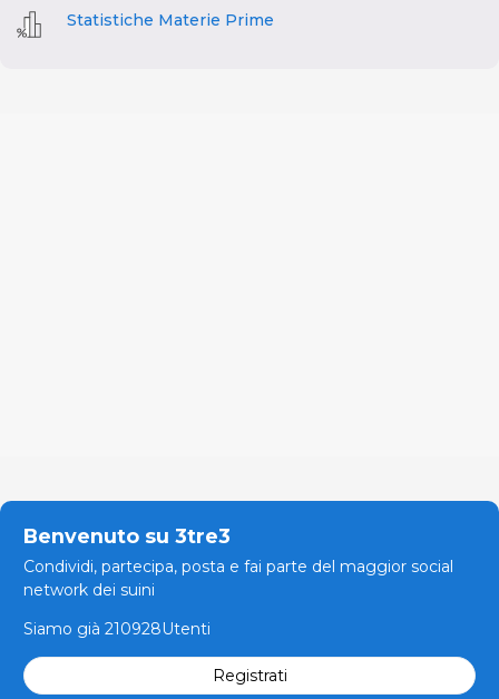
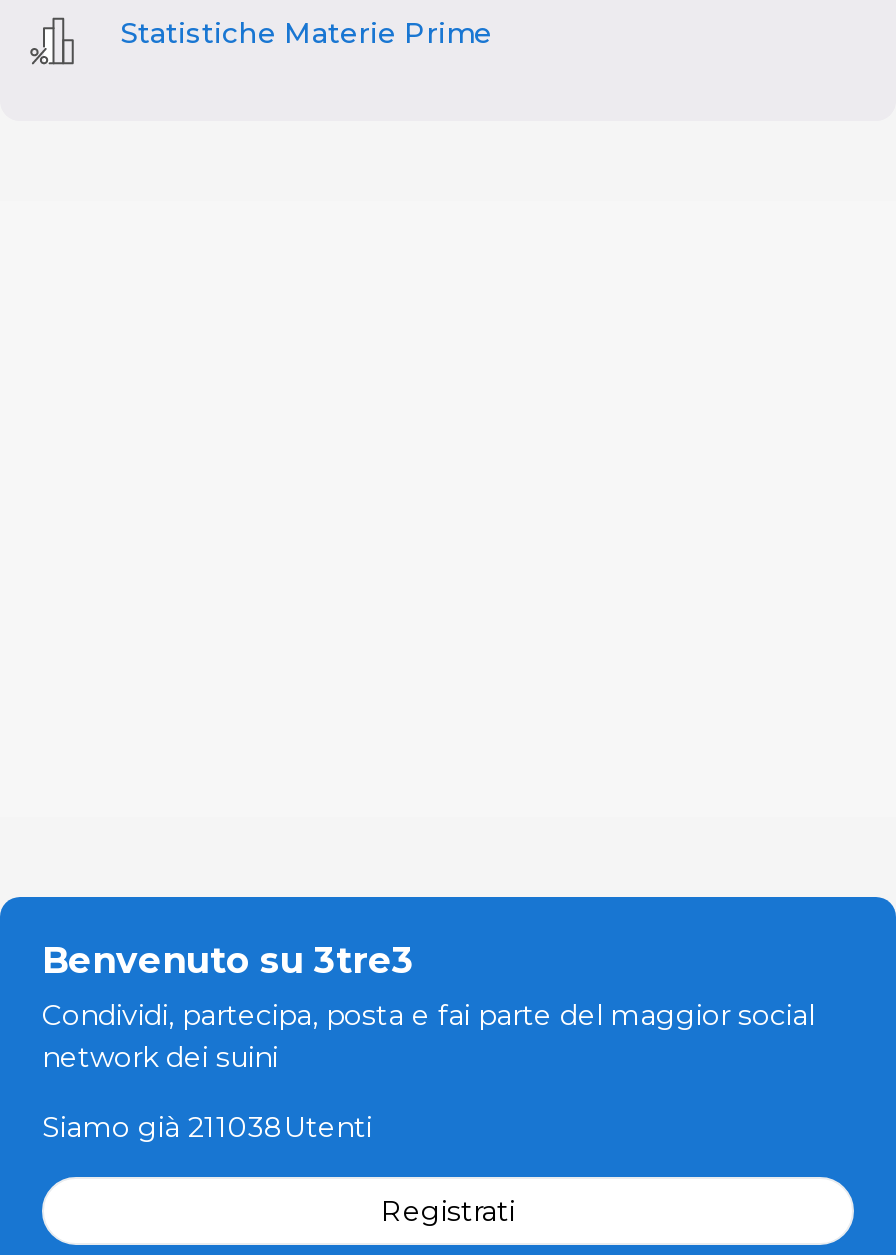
[23,619,211,639] Siamo già 210928Utenti -> [42,1110,372,1146] Siamo già 211038Utenti

